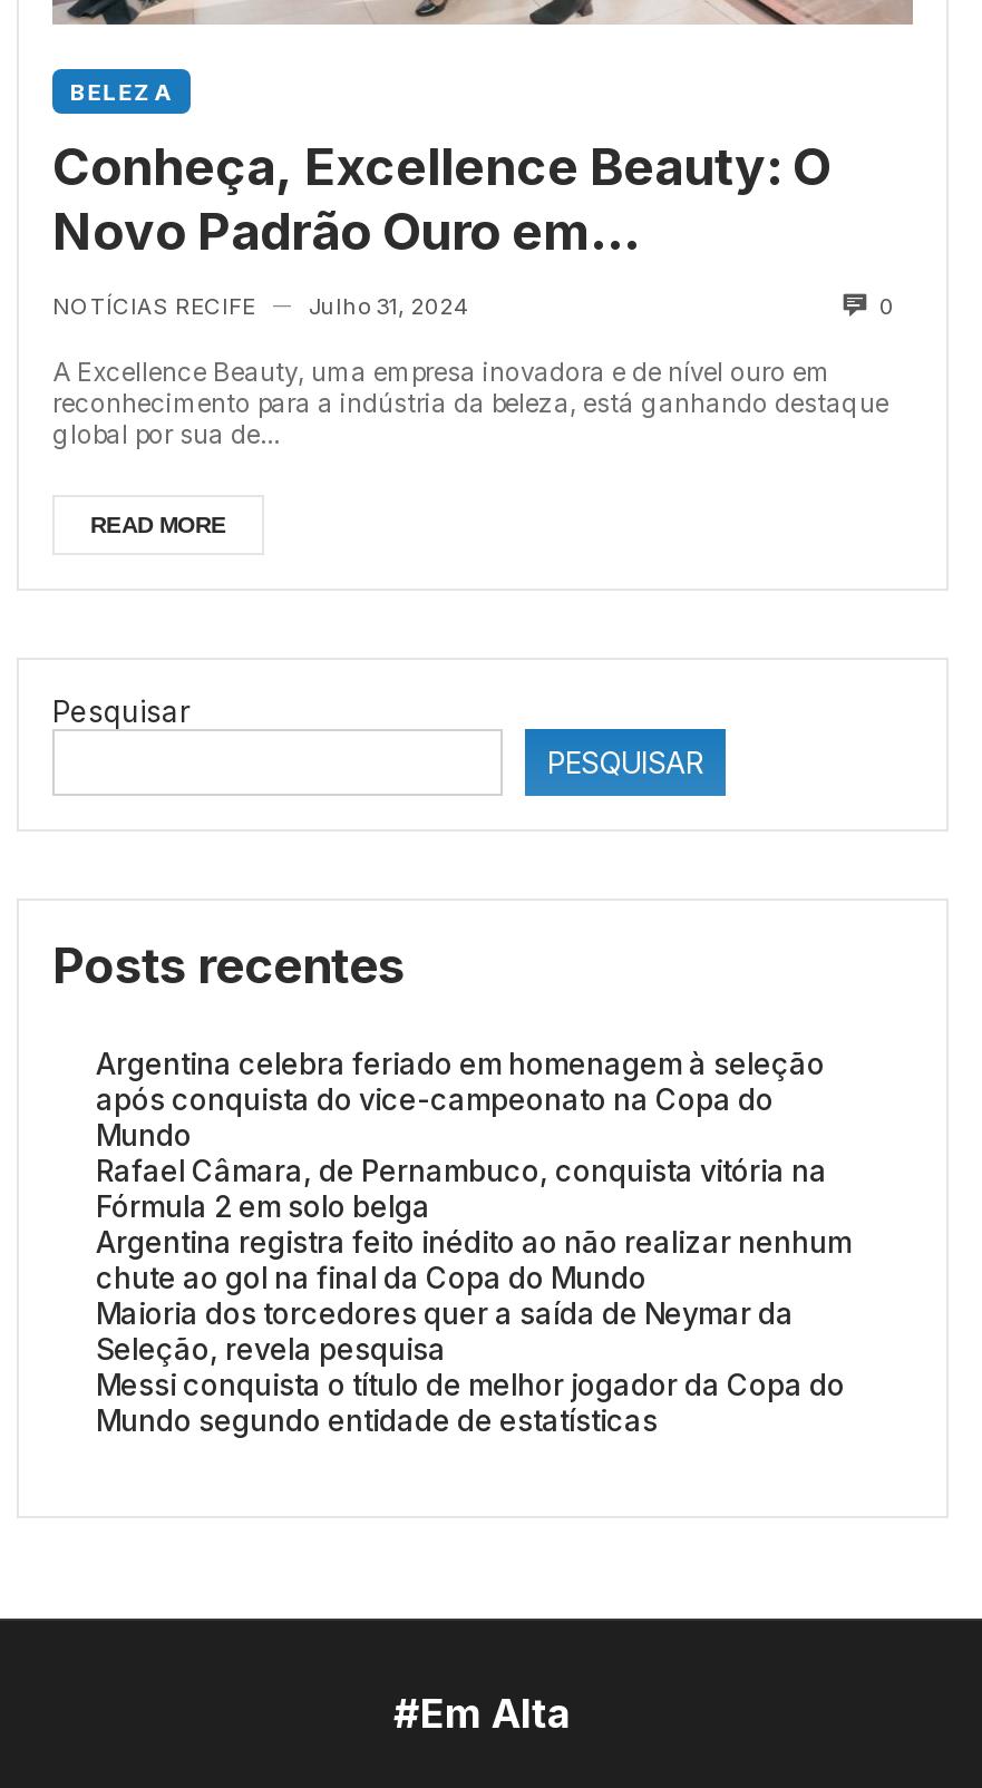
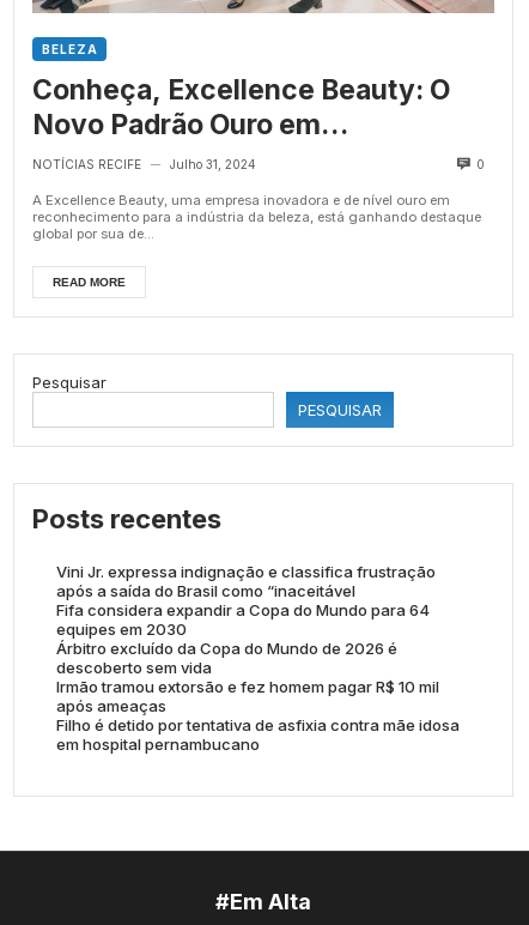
[96,1046,852,1438] Argentina celebra feriado em homenagem à seleção | após conquista do vice-campeonato na Copa do | Mundo | Rafael Câmara, de Pernambuco, conquista vitória na | Fórmula 2 em solo belga | Argentina registra feito inédito ao não realizar nenhum | chute ao gol na final da Copa do Mundo | Maioria dos torcedores quer a saída de Neymar da | Seleção, revela pesquisa | Messi conquista o título de melhor jogador da Copa do | Mundo segundo entidade de estatísticas -> [56,562,459,754] Vini Jr. expressa indignação e classifica frustração | após a saída do Brasil como “inaceitável | Fifa considera expandir a Copa do Mundo para 64 | equipes em 2030 | Árbitro excluído da Copa do Mundo de 2026 é | descoberto sem vida | Irmão tramou extorsão e fez homem pagar R$ 10 mil | após ameaças | Filho é detido por tentativa de asfixia contra mãe idosa | em hospital pernambucano

